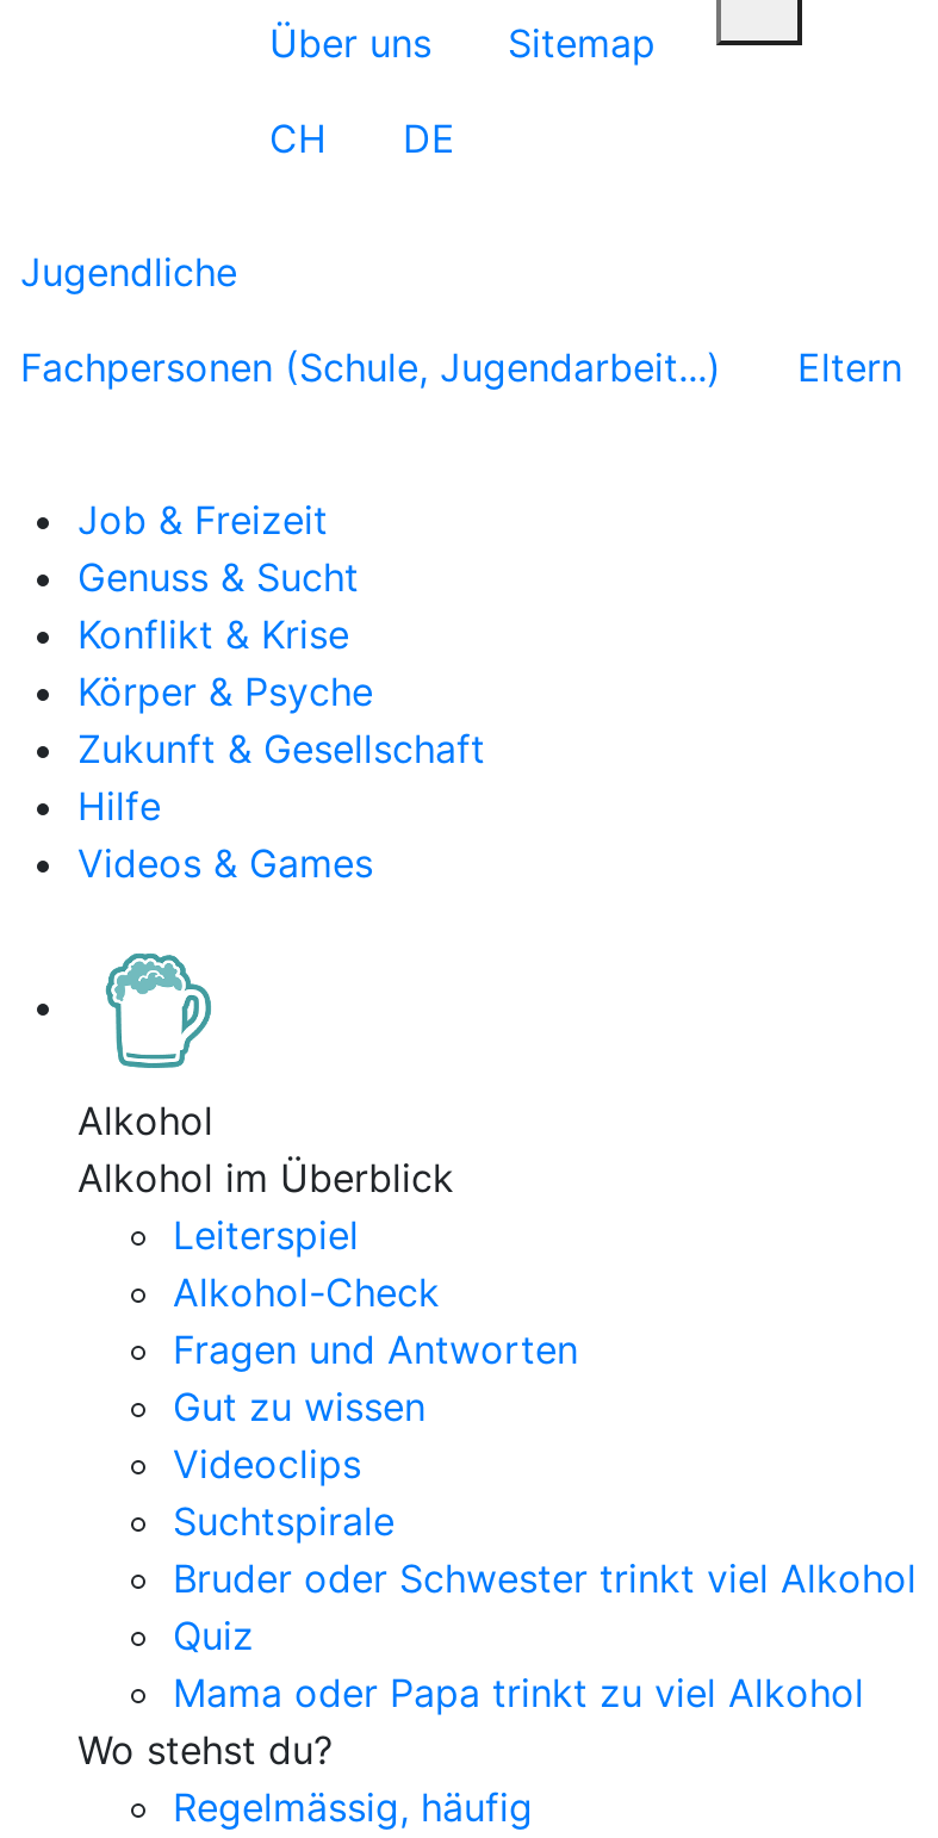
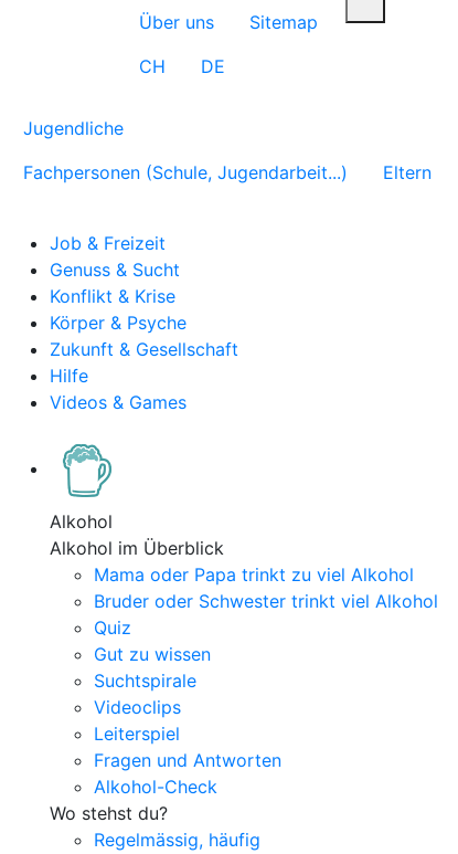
moved [173,1211,578,1545] -> [94,643,281,798]: Gut zu wissen | Suchtspirale | Videoclips | Leiterspiel | Fragen und Antworten | Alkohol-Check
moved [173,1554,917,1659] -> [94,590,438,639]: Bruder oder Schwester trinkt viel Alkohol | Quiz
moved [173,1669,864,1716] -> [94,563,414,586]: Mama oder Papa trinkt zu viel Alkohol

